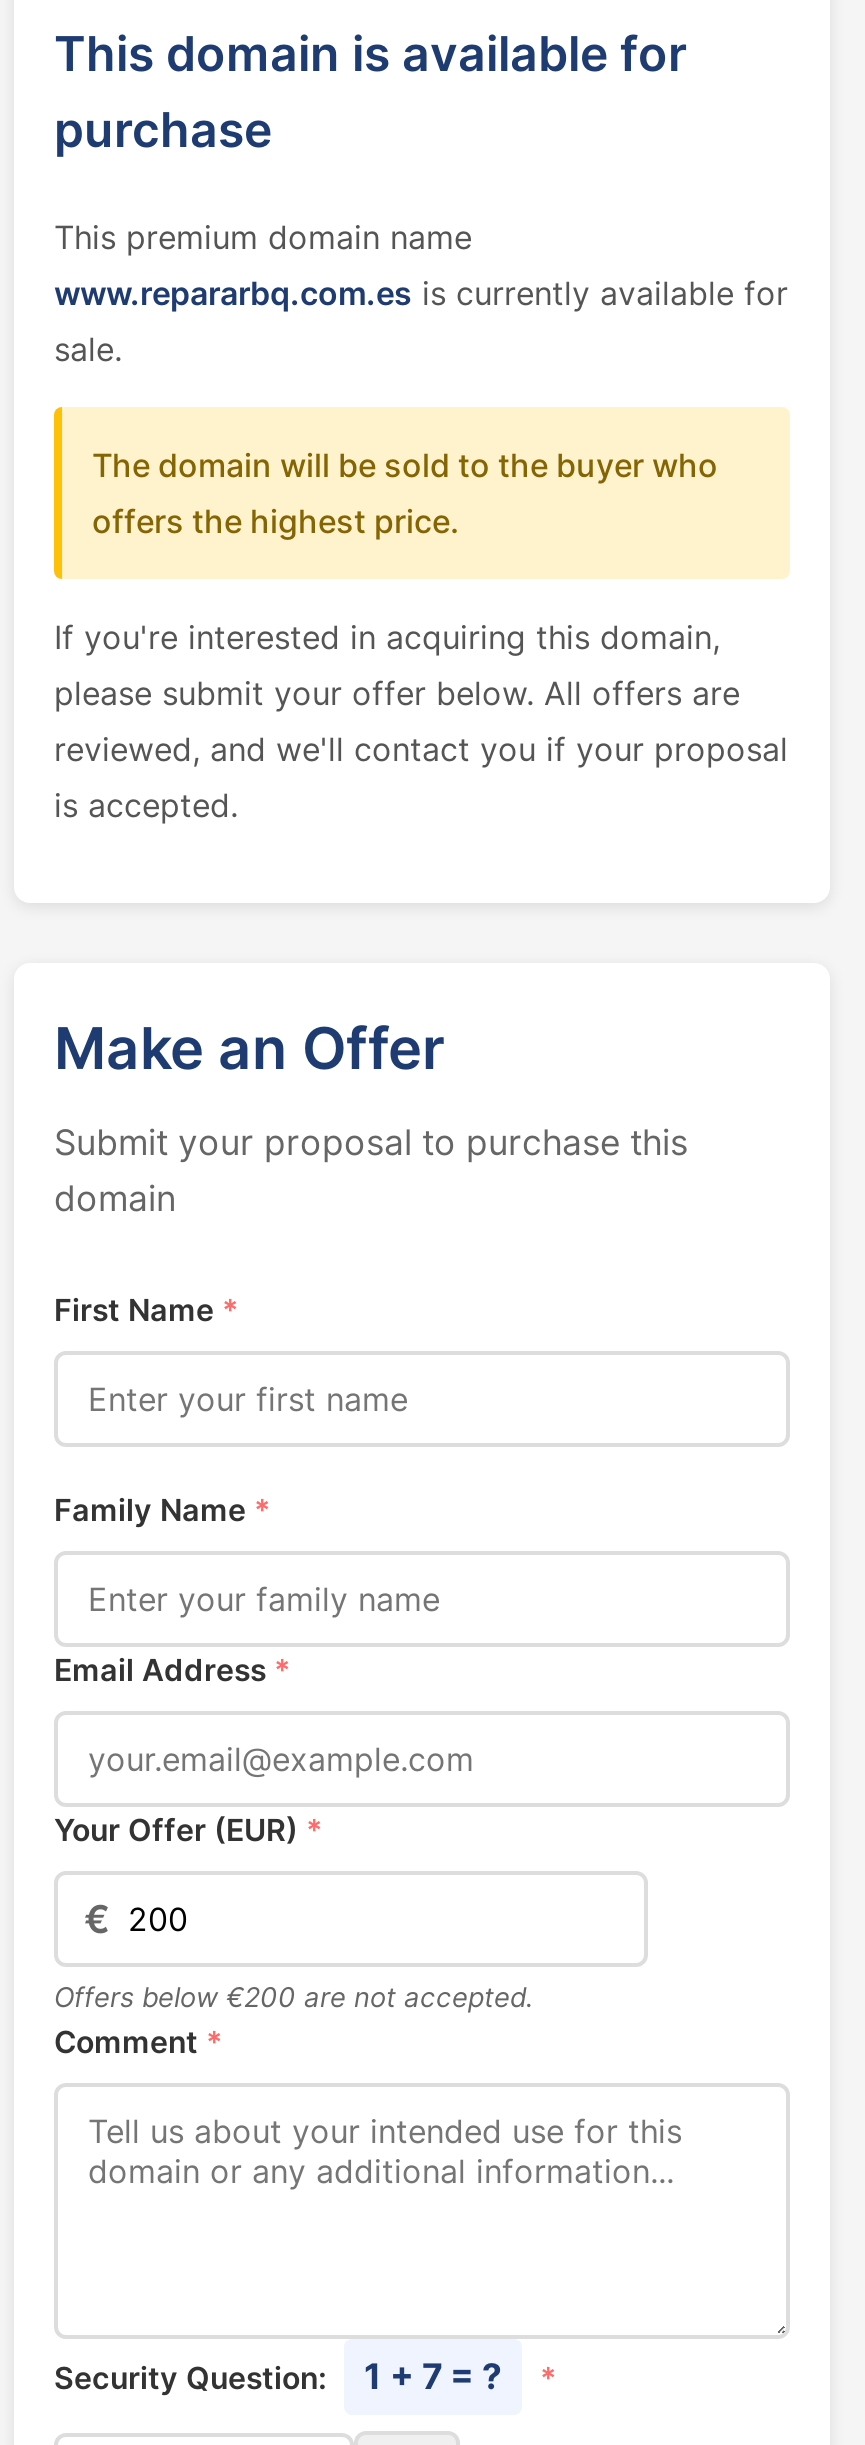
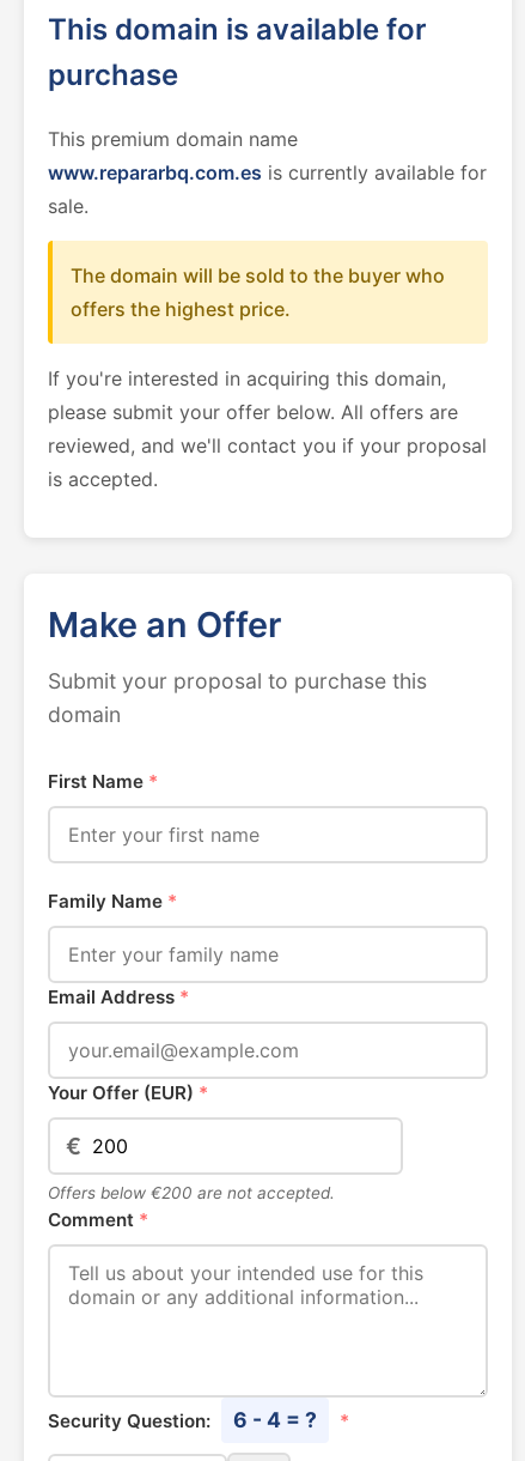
[364,2355,502,2397] 1 + 7 = ? -> [233,1407,317,1432] 6 - 4 = ?

